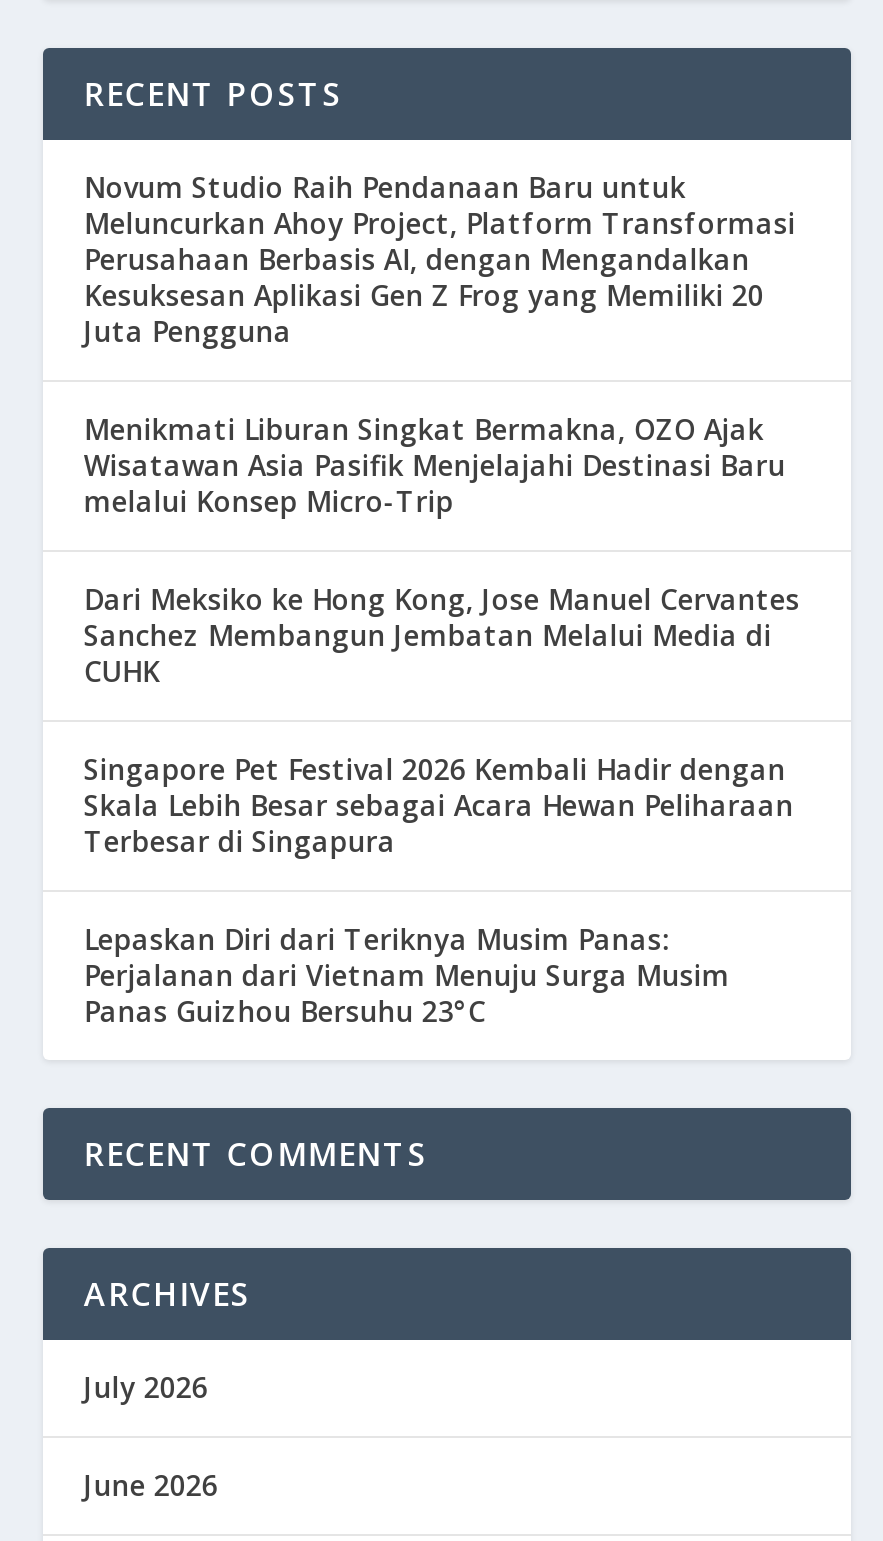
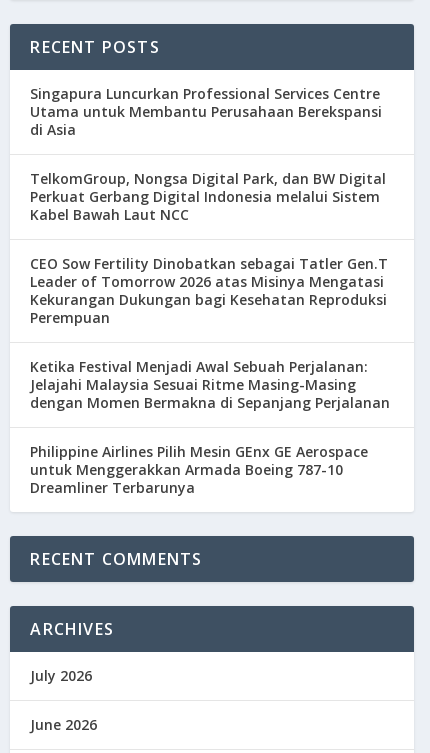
[84,168,796,350] Novum Studio Raih Pendanaan Baru untuk | Meluncurkan Ahoy Project, Platform Transformasi | Perusahaan Berbasis AI, dengan Mengandalkan | Kesuksesan Aplikasi Gen Z Frog yang Memiliki 20 | Juta Pengguna -> [30,84,382,139] Singapura Luncurkan Professional Services Centre | Utama untuk Membantu Perusahaan Berekspansi | di Asia
[84,410,786,520] Menikmati Liburan Singkat Bermakna, OZO Ajak | Wisatawan Asia Pasifik Menjelajahi Destinasi Baru | melalui Konsep Micro-Trip -> [30,169,386,224] TelkomGroup, Nongsa Digital Park, dan BW Digital | Perkuat Gerbang Digital Indonesia melalui Sistem | Kabel Bawah Laut NCC
[84,580,800,690] Dari Meksiko ke Hong Kong, Jose Manuel Cervantes | Sanchez Membangun Jembatan Melalui Media di | CUHK -> [30,254,388,327] CEO Sow Fertility Dinobatkan sebagai Tatler Gen.T | Leader of Tomorrow 2026 atas Misinya Mengatasi | Kekurangan Dukungan bagi Kesehatan Reproduksi | Perempuan
[84,750,794,860] Singapore Pet Festival 2026 Kembali Hadir dengan | Skala Lebih Besar sebagai Acara Hewan Peliharaan | Terbesar di Singapura -> [30,357,390,412] Ketika Festival Menjadi Awal Sebuah Perjalanan: | Jelajahi Malaysia Sesuai Ritme Masing-Masing | dengan Momen Bermakna di Sepanjang Perjalanan
[84,920,730,1030] Lepaskan Diri dari Teriknya Musim Panas: | Perjalanan dari Vietnam Menuju Surga Musim | Panas Guizhou Bersuhu 23°C -> [30,442,368,497] Philippine Airlines Pilih Mesin GEnx GE Aerospace | untuk Menggerakkan Armada Boeing 787-10 | Dreamliner Terbarunya

